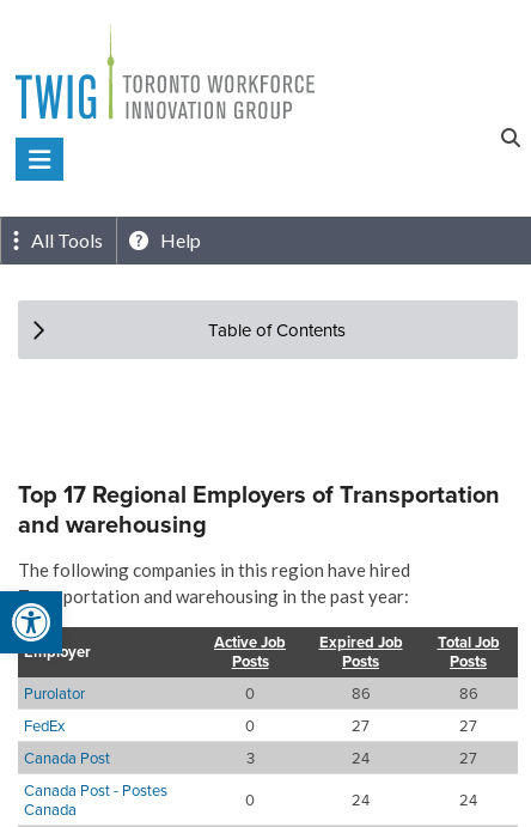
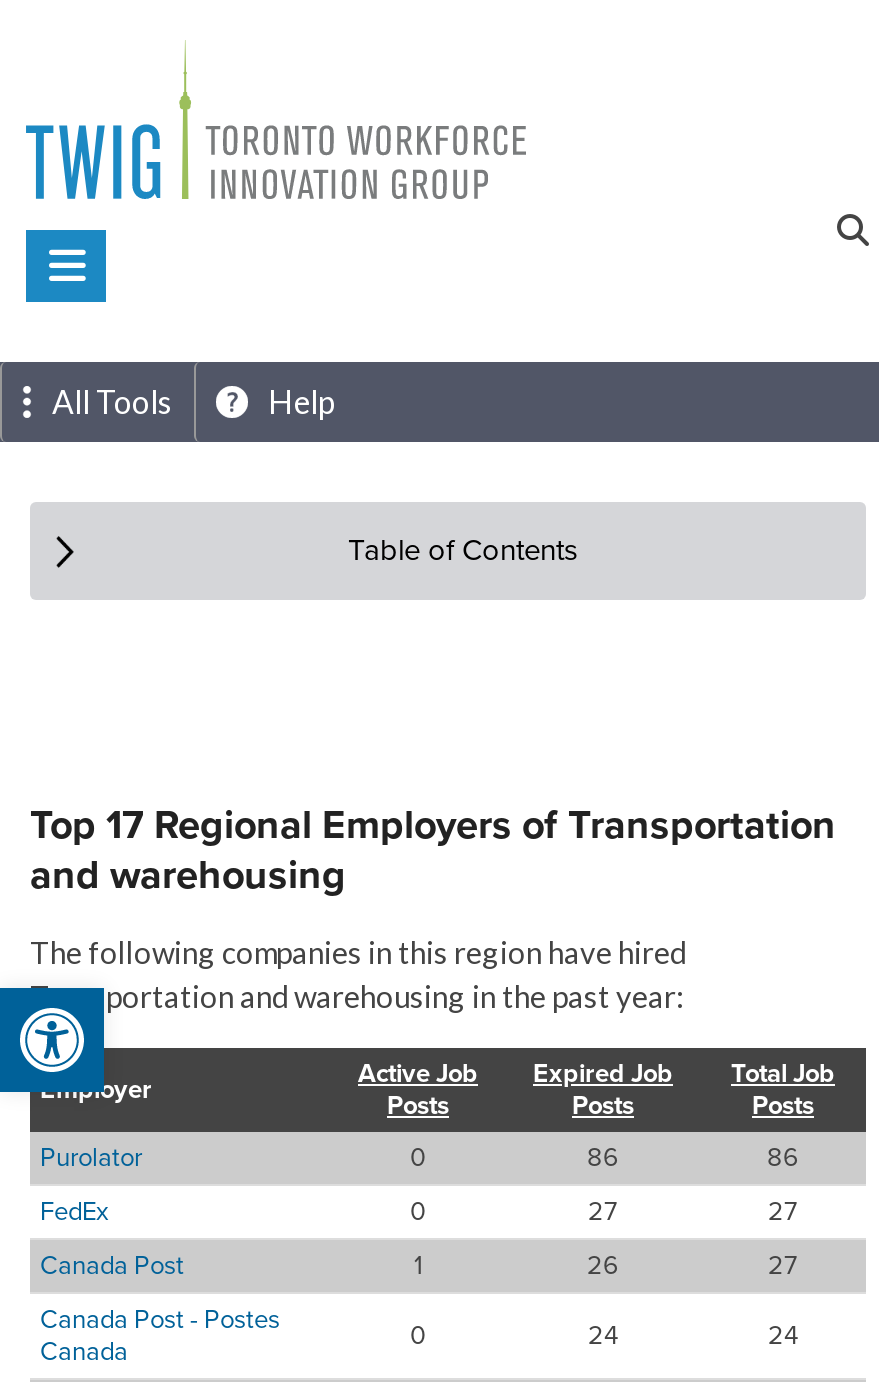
[246,747,254,769] 3 -> [414,1247,422,1285] 1
[352,747,370,769] 24 -> [587,1247,619,1285] 26

